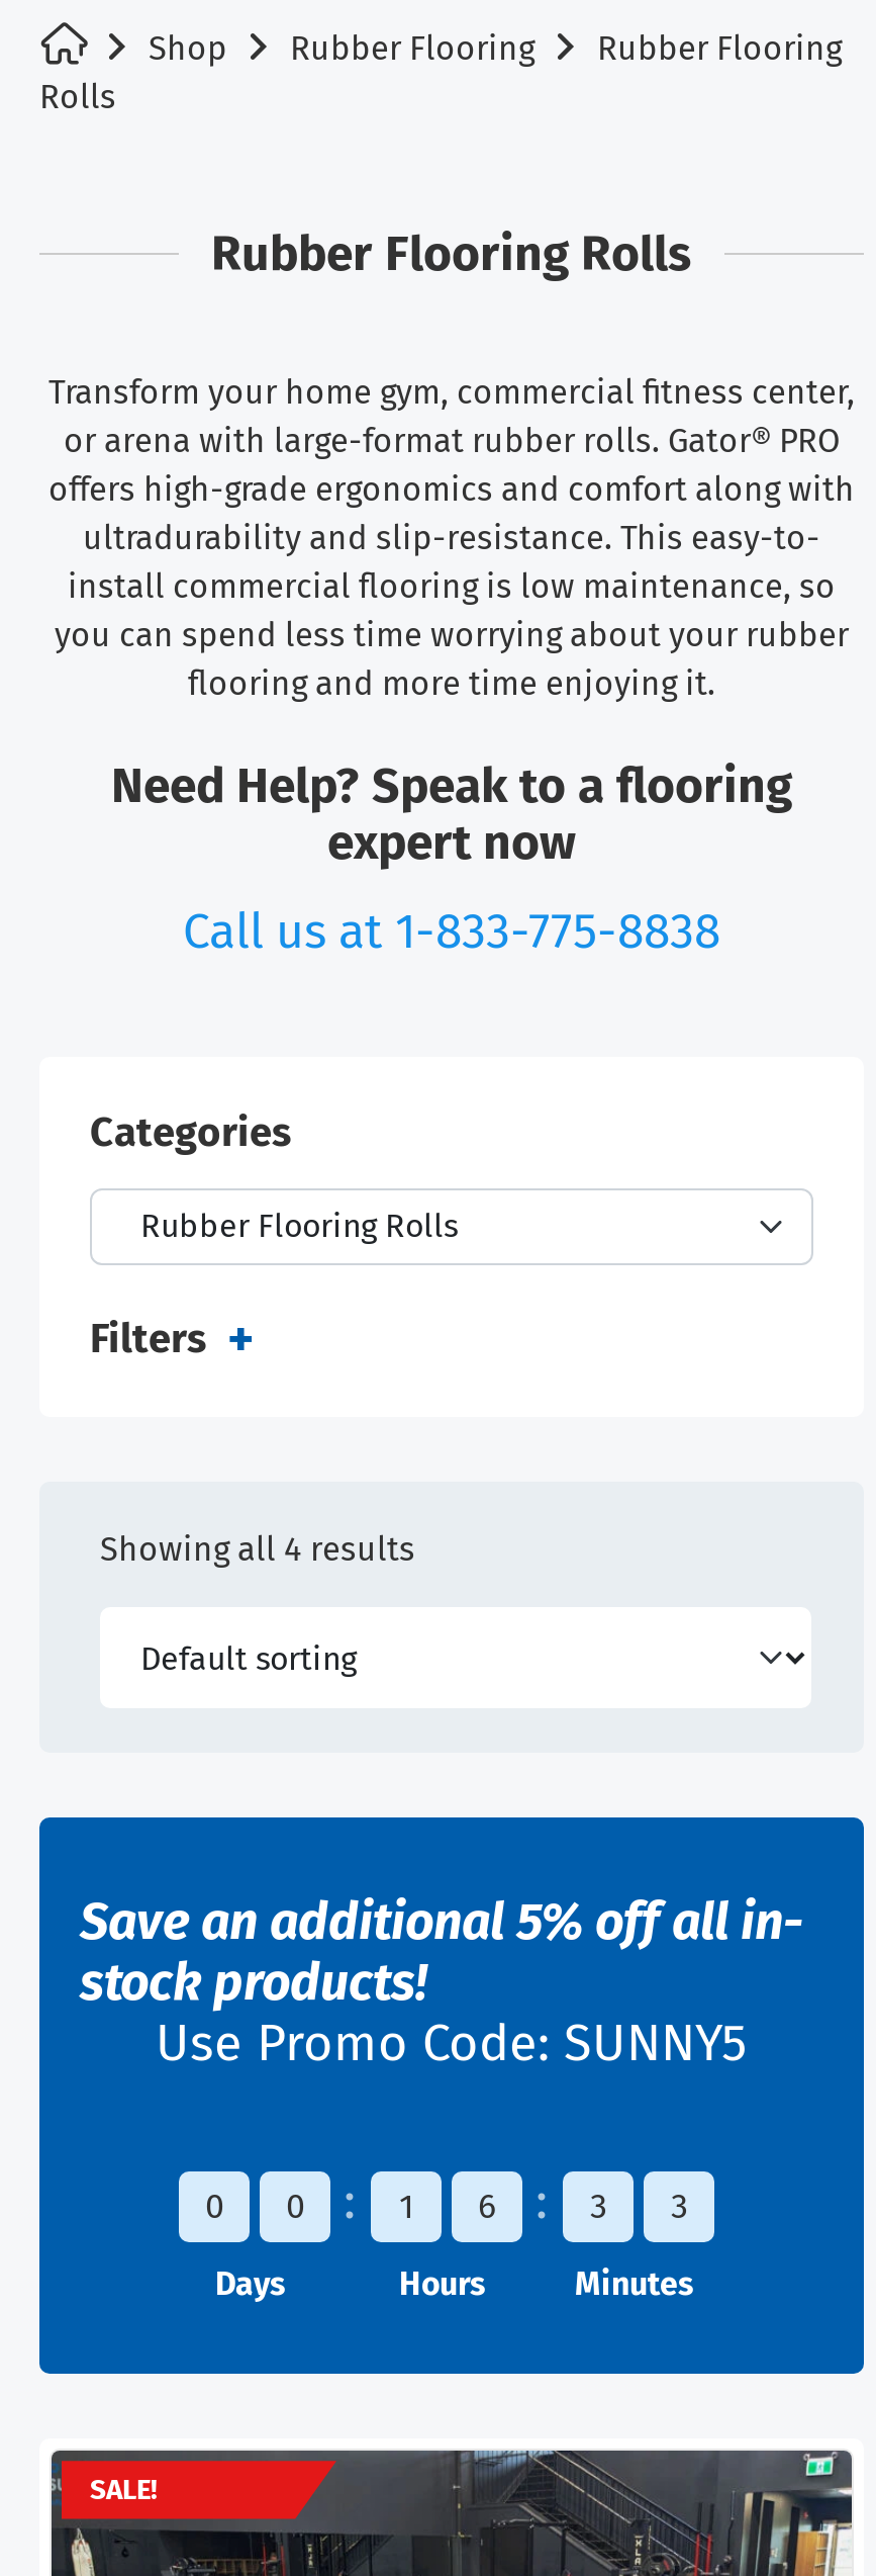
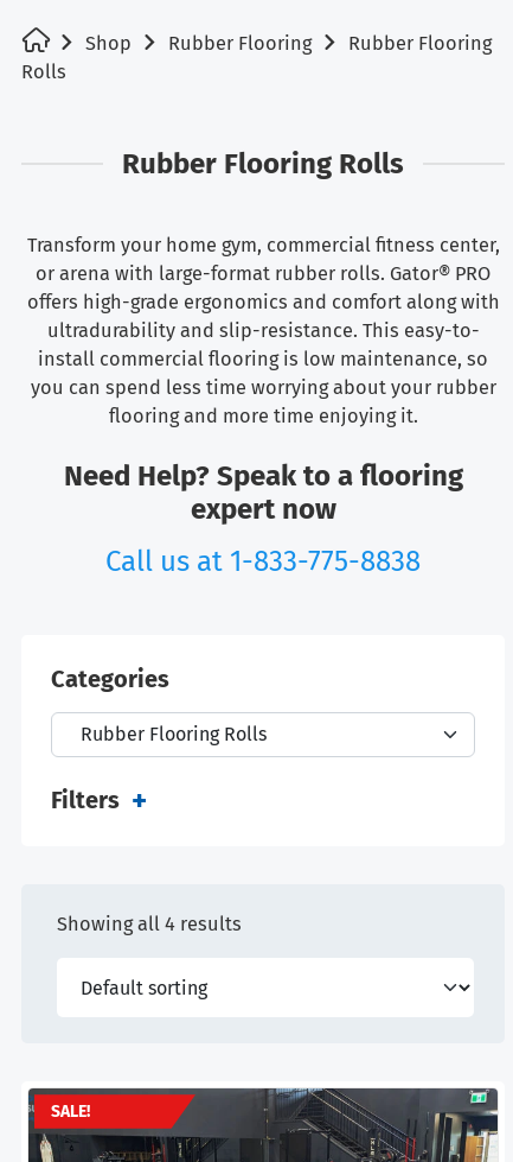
[37,1815,866,2376] [image] | Save an additional 5% off all in- | stock products! | Use Promo Code: SUNNY5 | 0 | 0 | Days -> none
[399,2186,496,2303] 1 | 6 | Hours -> none
[575,2186,694,2303] 3 | 3 | Minutes -> none

